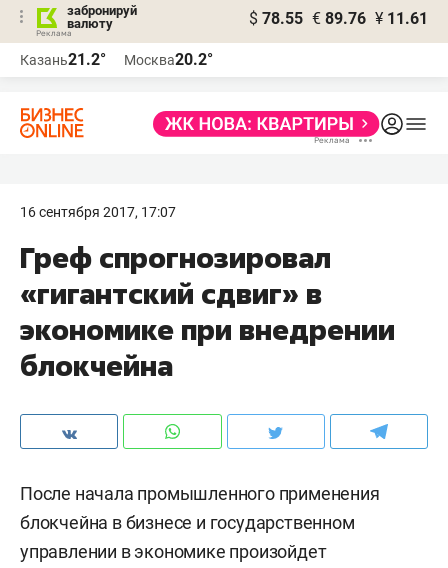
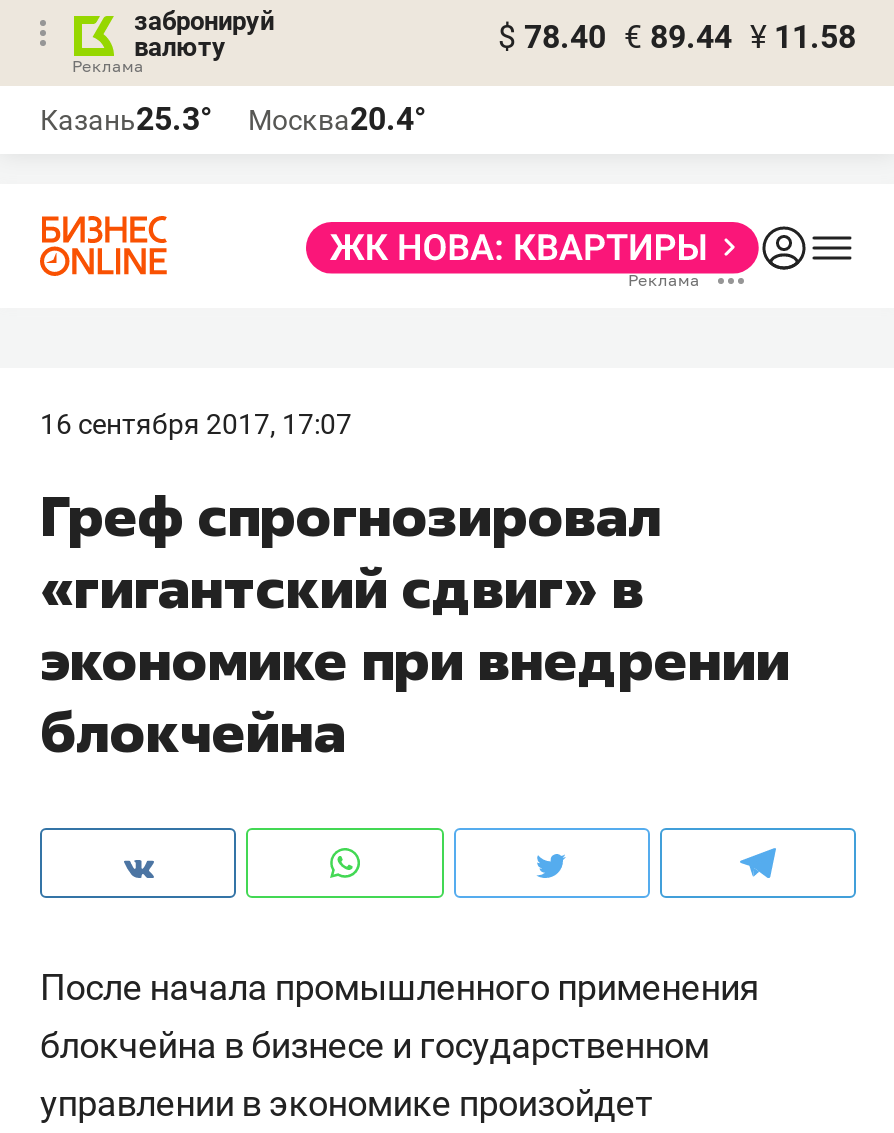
[249,9,428,28] $ 78.55 € 89.76 ¥ 11.61 -> [498,18,856,56] $ 78.40 € 89.44 ¥ 11.58
[20,50,106,69] Казань21.2° -> [40,100,212,138] Казань25.3°
[124,50,213,69] Москва20.2° -> [248,100,426,138] Москва20.4°

